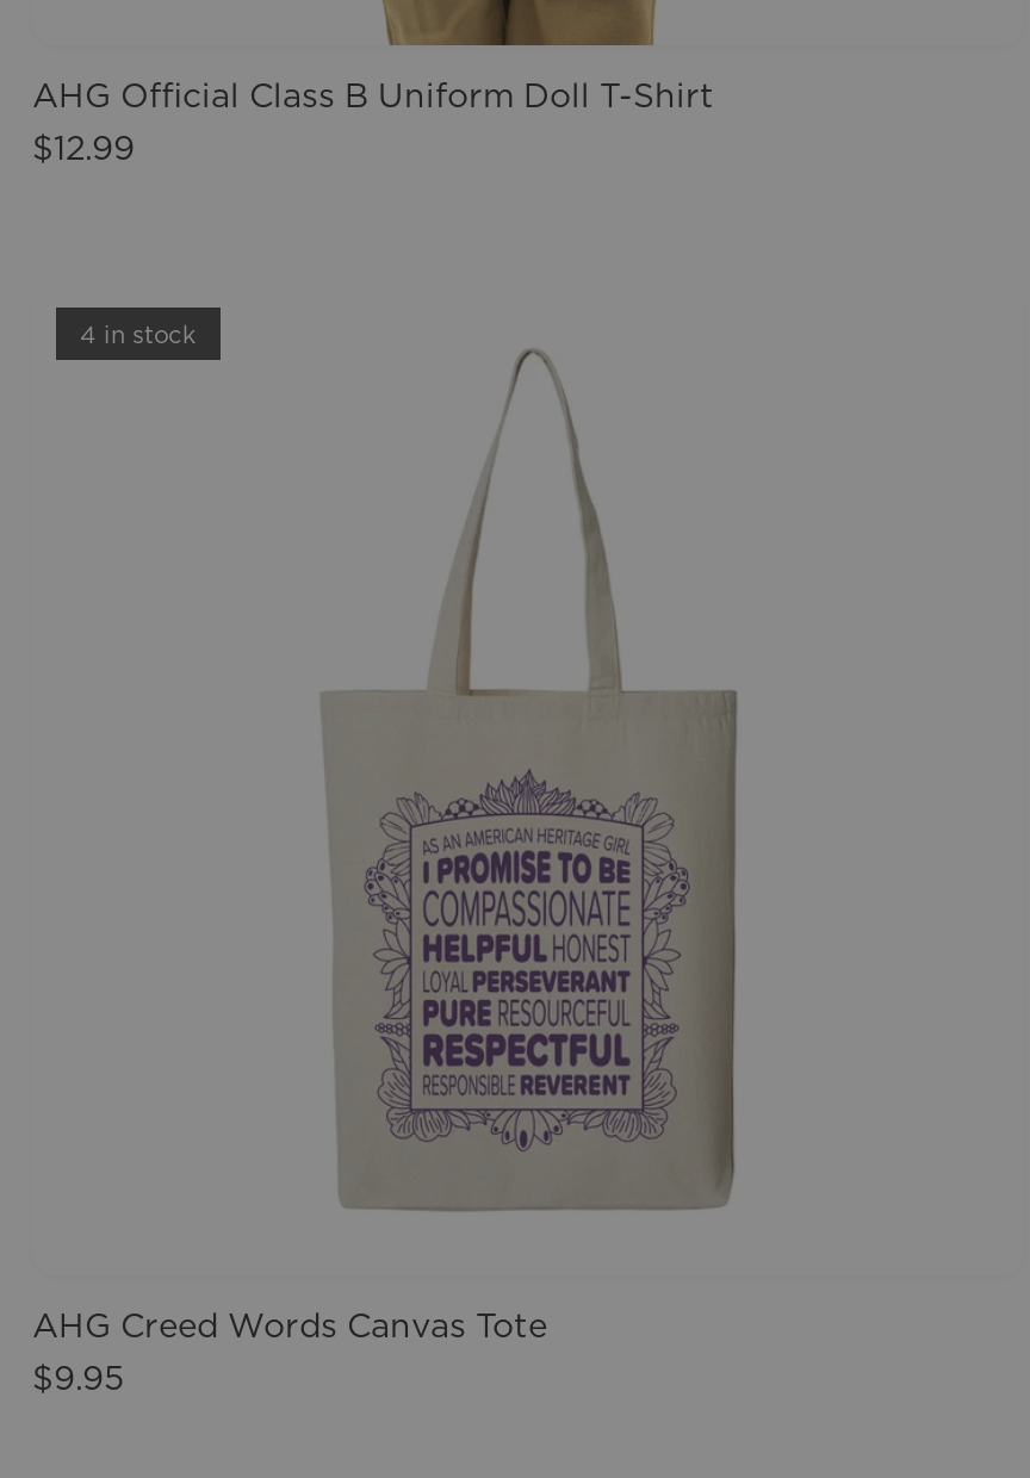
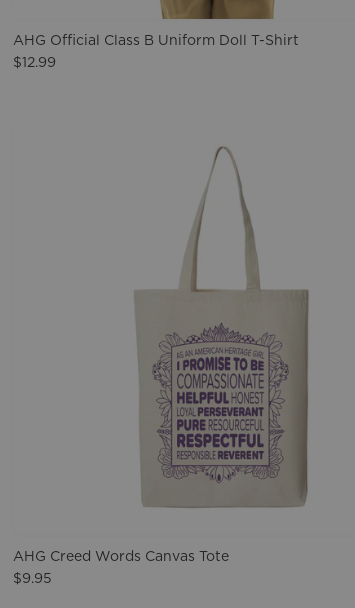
[80,317,197,351] 4 in stock -> none

